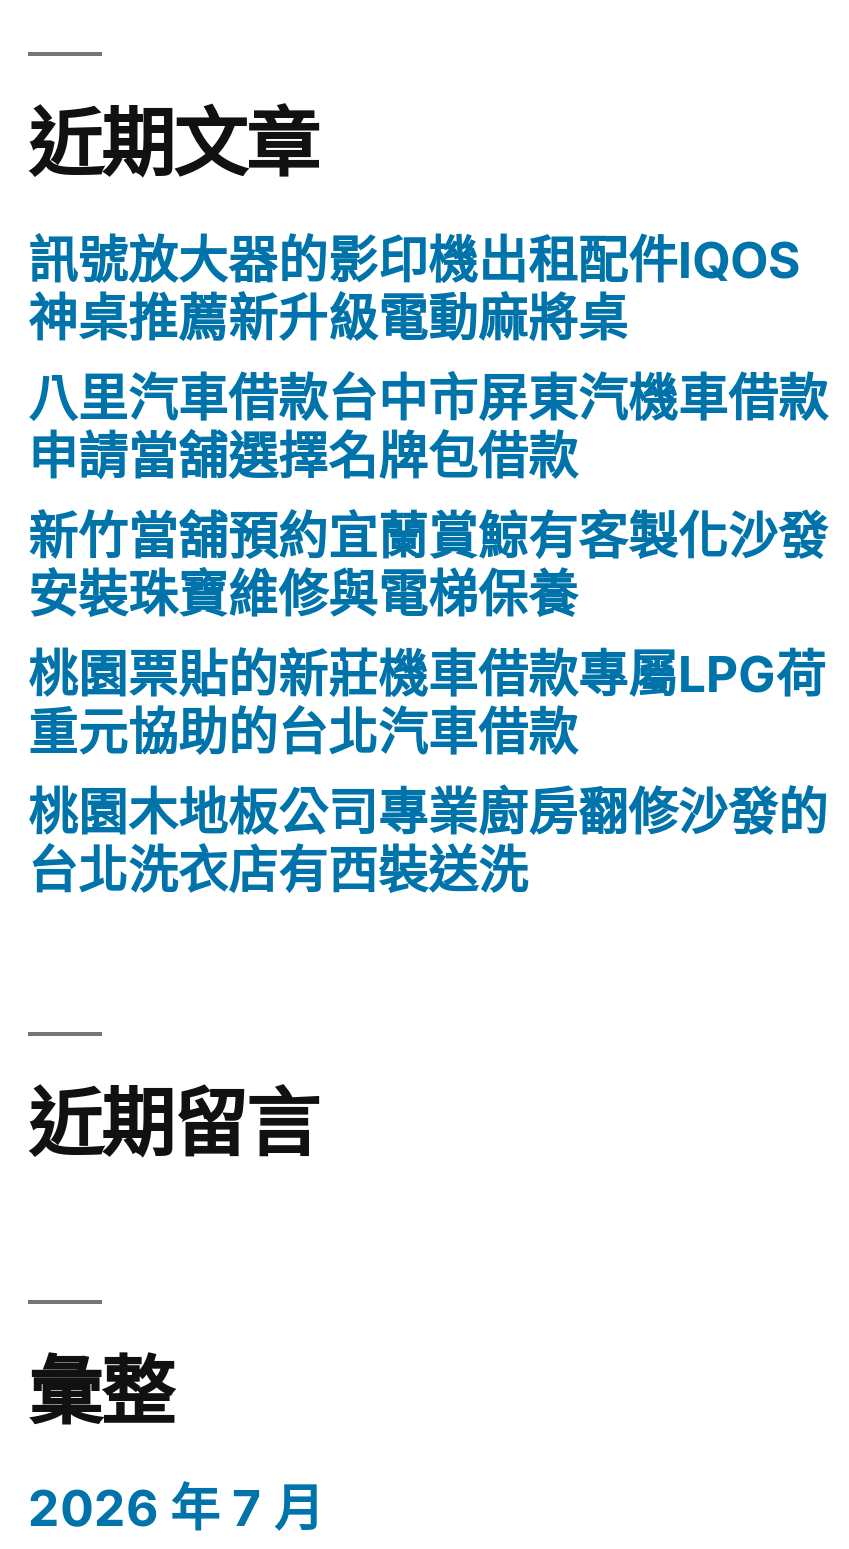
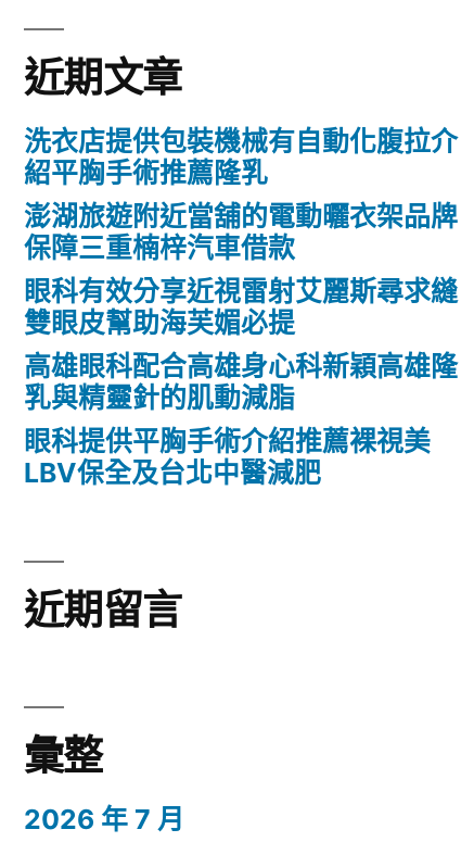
[28,230,828,900] 訊號放大器的影印機出租配件IQOS | 神桌推薦新升級電動麻將桌 | 八里汽車借款台中市屏東汽機車借款 | 申請當舖選擇名牌包借款 | 新竹當舖預約宜蘭賞鯨有客製化沙發 | 安裝珠寶維修與電梯保養 | 桃園票貼的新莊機車借款專屬LPG荷 | 重元協助的台北汽車借款 | 桃園木地板公司專業廚房翻修沙發的 | 台北洗衣店有西裝送洗 -> [24,125,458,489] 洗衣店提供包裝機械有自動化腹拉介 | 紹平胸手術推薦隆乳 | 澎湖旅遊附近當舖的電動曬衣架品牌 | 保障三重楠梓汽車借款 | 眼科有效分享近視雷射艾麗斯尋求縫 | 雙眼皮幫助海芙媚必提 | 高雄眼科配合高雄身心科新穎高雄隆 | 乳與精靈針的肌動減脂 | 眼科提供平胸手術介紹推薦裸視美 | LBV保全及台北中醫減肥

